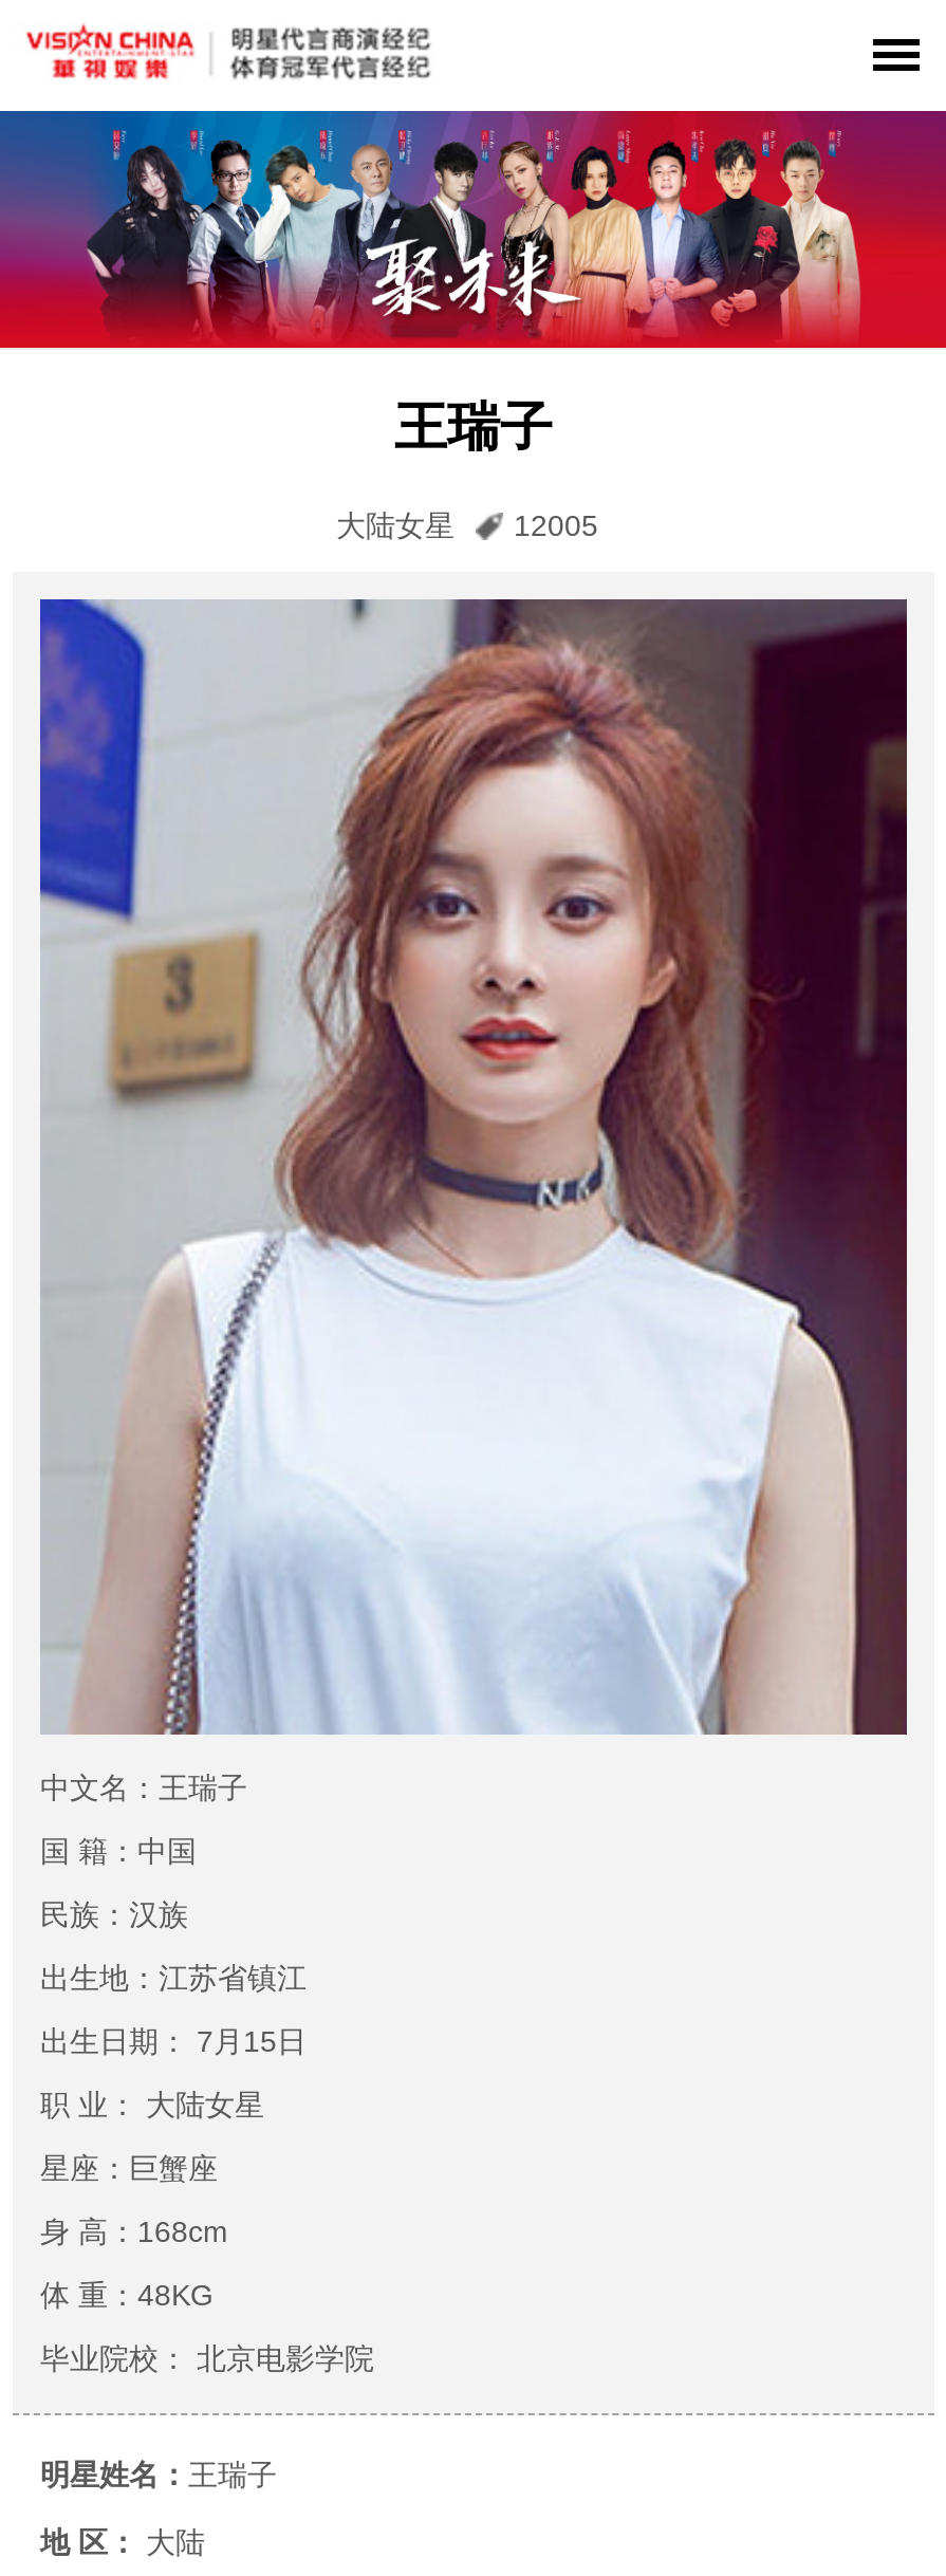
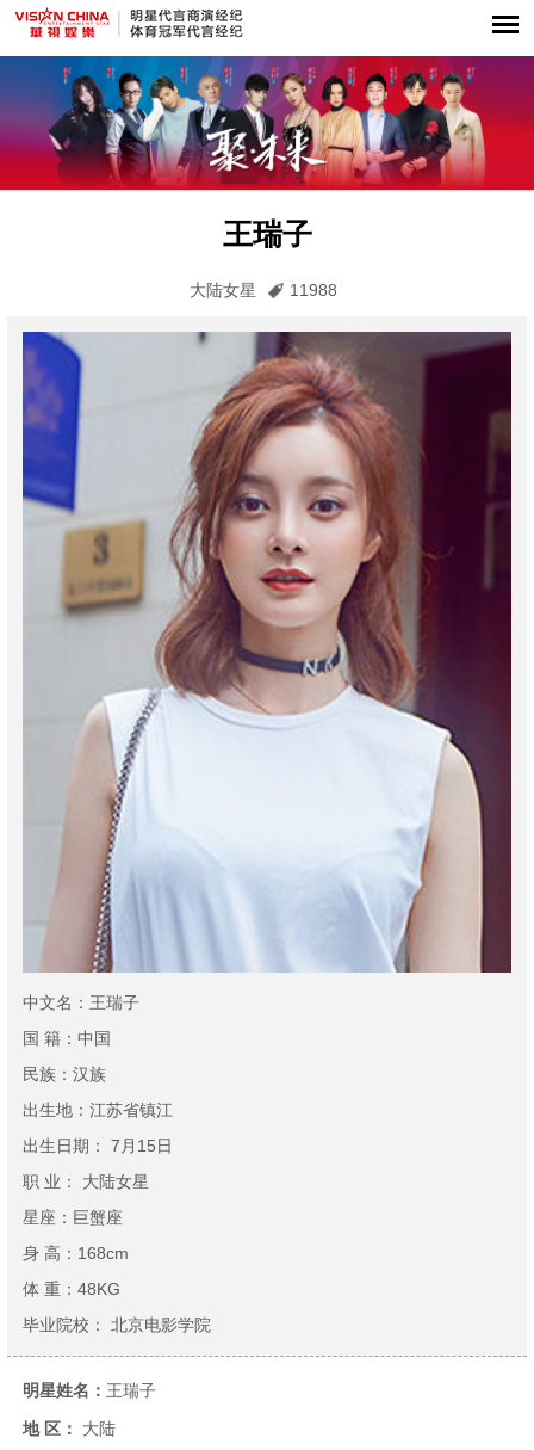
[336,508,598,541] 大陆女星 12005 -> [190,280,337,299] 大陆女星 11988

